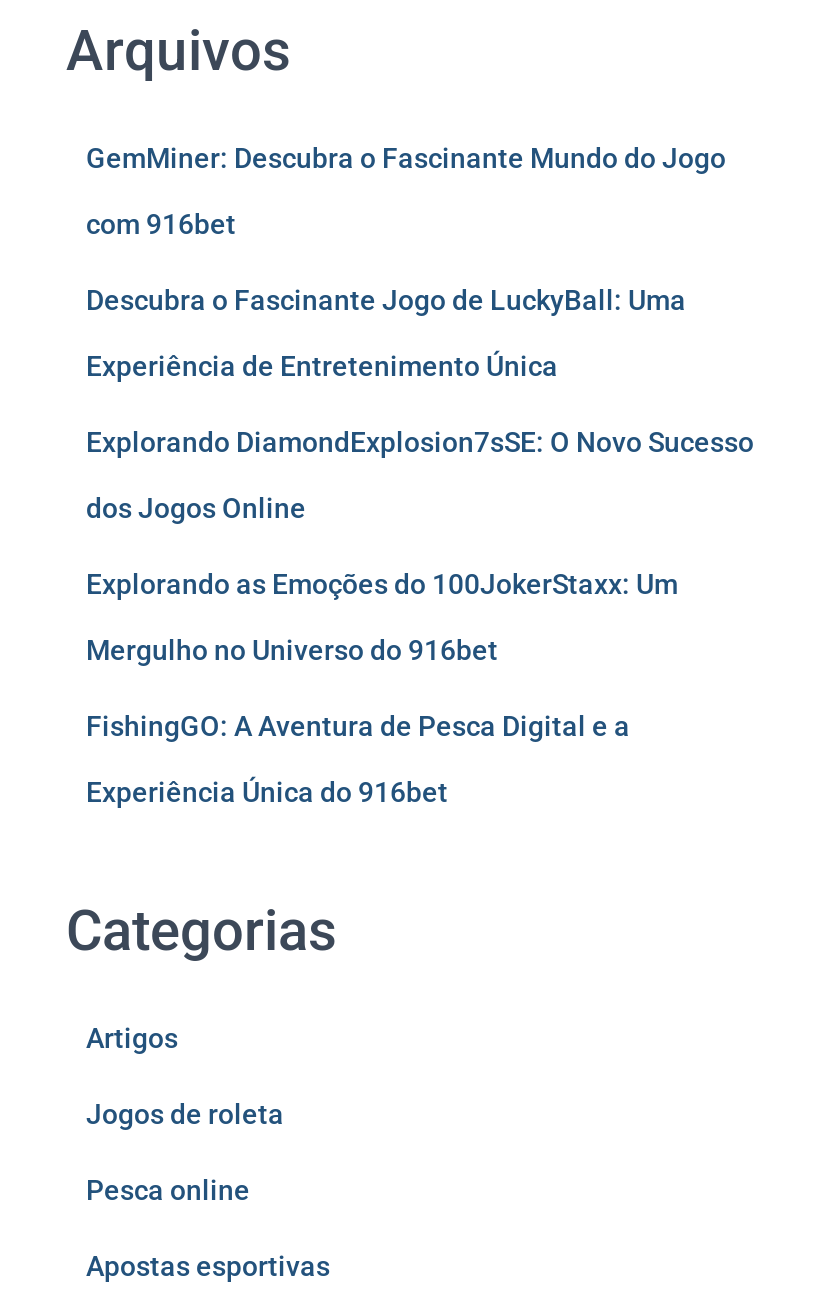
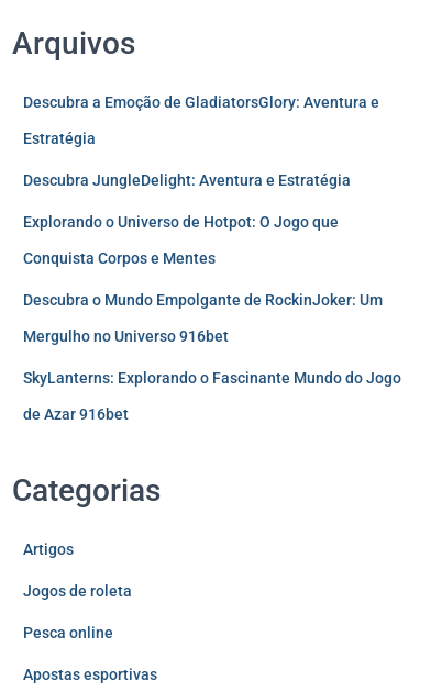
[86,142,754,808] GemMiner: Descubra o Fascinante Mundo do Jogo | com 916bet | Descubra o Fascinante Jogo de LuckyBall: Uma | Experiência de Entretenimento Única | Explorando DiamondExplosion7sSE: O Novo Sucesso | dos Jogos Online | Explorando as Emoções do 100JokerStaxx: Um | Mergulho no Universo do 916bet | FishingGO: A Aventura de Pesca Digital e a | Experiência Única do 916bet -> [23,93,401,423] Descubra a Emoção de GladiatorsGlory: Aventura e | Estratégia | Descubra JungleDelight: Aventura e Estratégia | Explorando o Universo de Hotpot: O Jogo que | Conquista Corpos e Mentes | Descubra o Mundo Empolgante de RockinJoker: Um | Mergulho no Universo 916bet | SkyLanterns: Explorando o Fascinante Mundo do Jogo | de Azar 916bet

